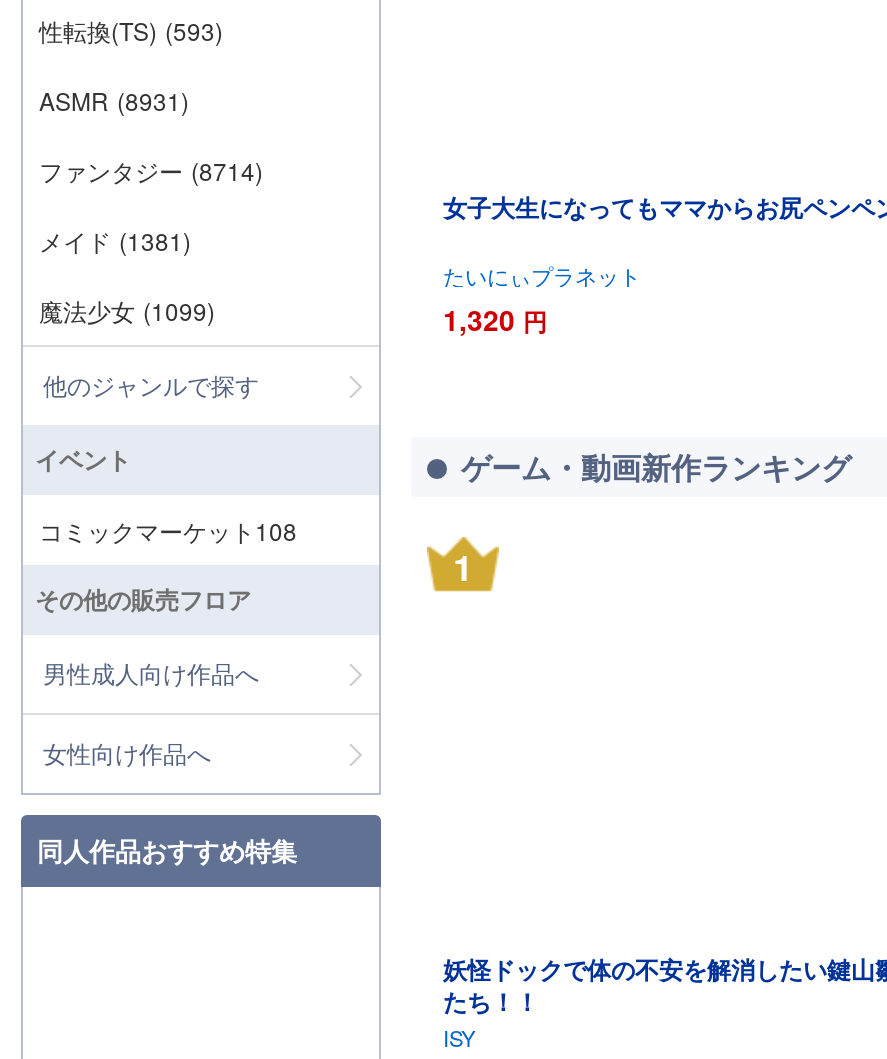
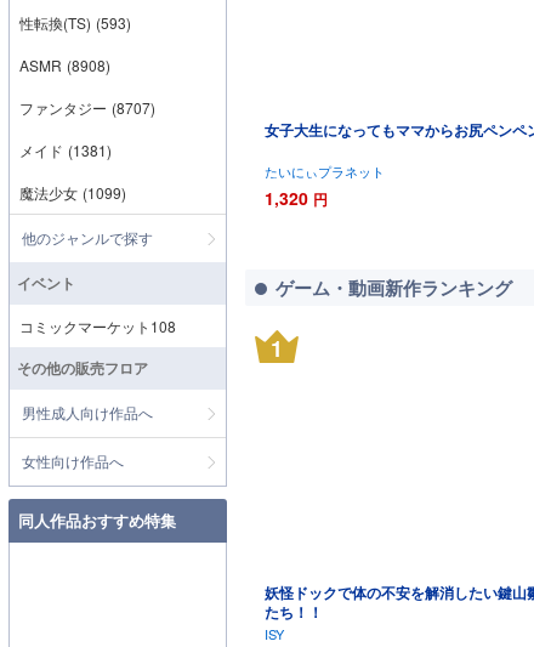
[39,83,189,117] ASMR (8931) -> [19,55,110,75] ASMR (8908)
[39,153,263,187] ファンタジー (8714) -> [19,97,155,118] ファンタジー (8707)

